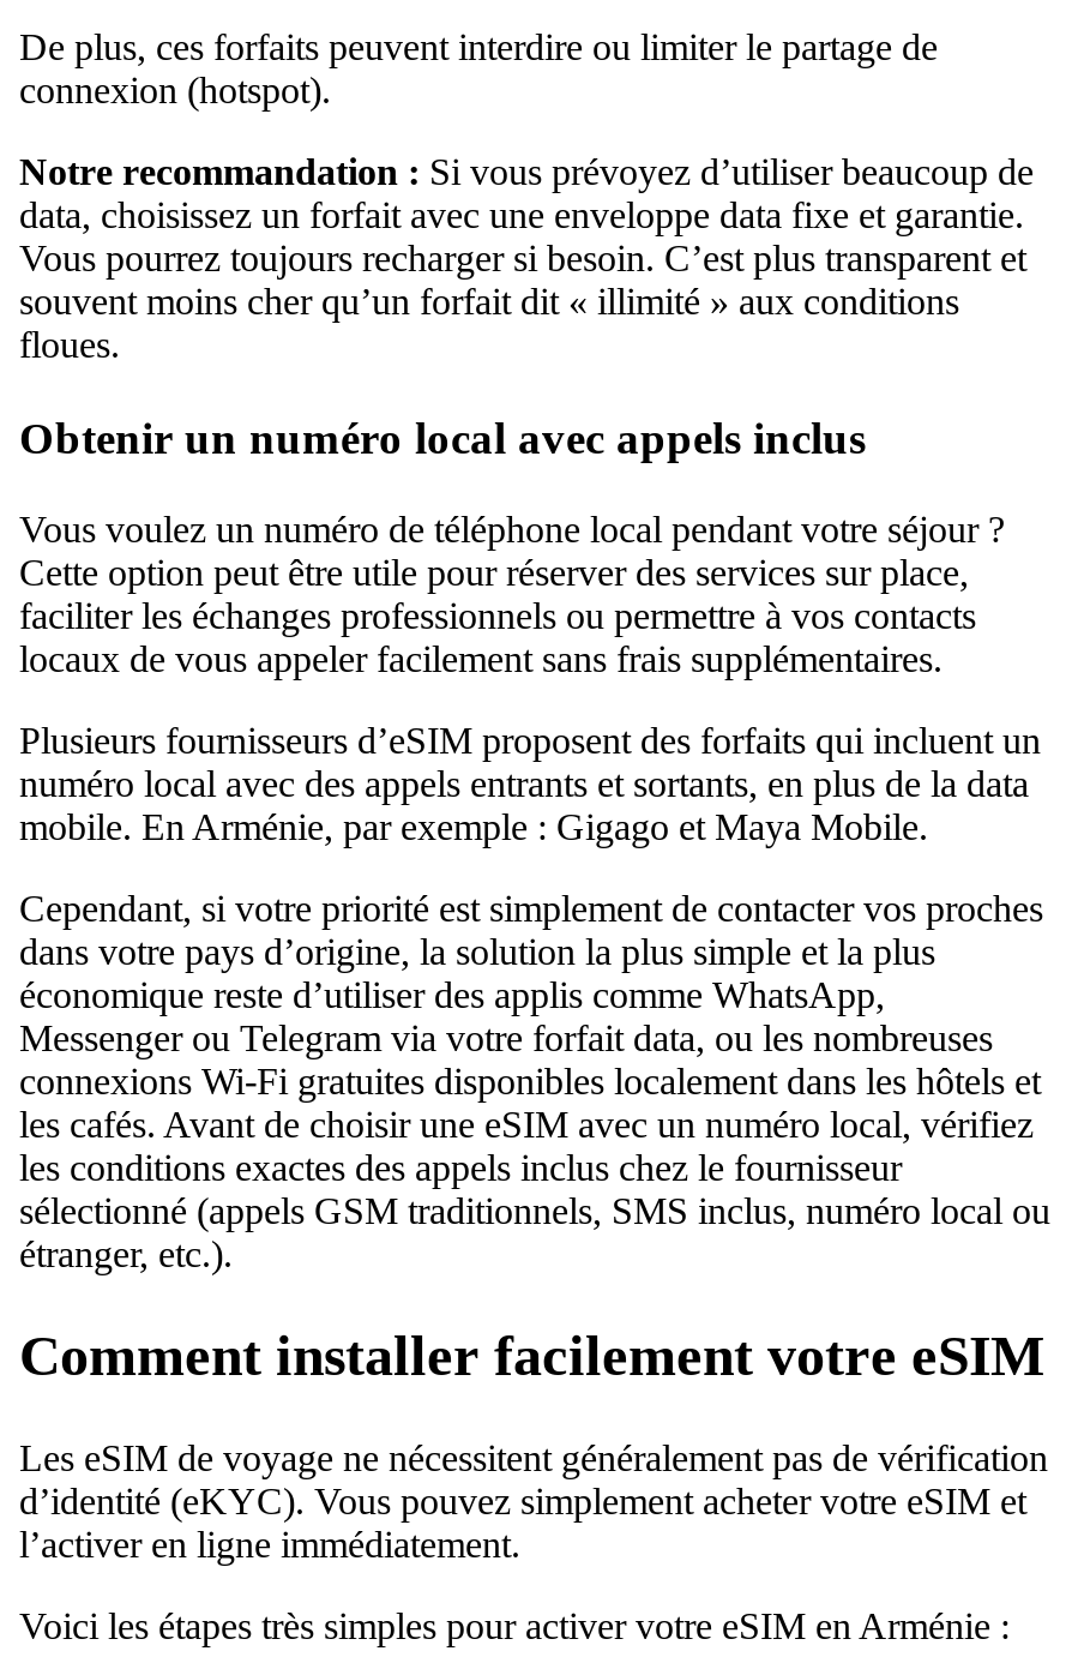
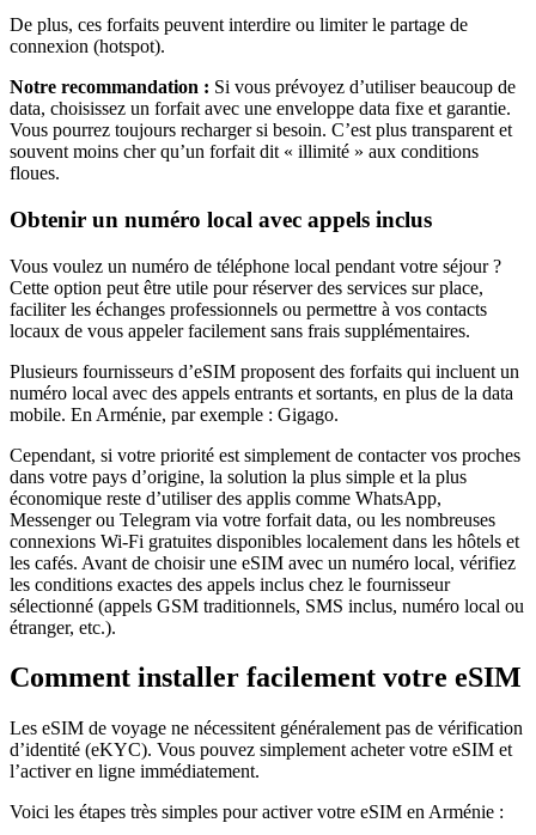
[19,808,928,848] mobile. En Arménie, par exemple : Gigago et Maya Mobile. -> [10,404,339,424] mobile. En Arménie, par exemple : Gigago.

